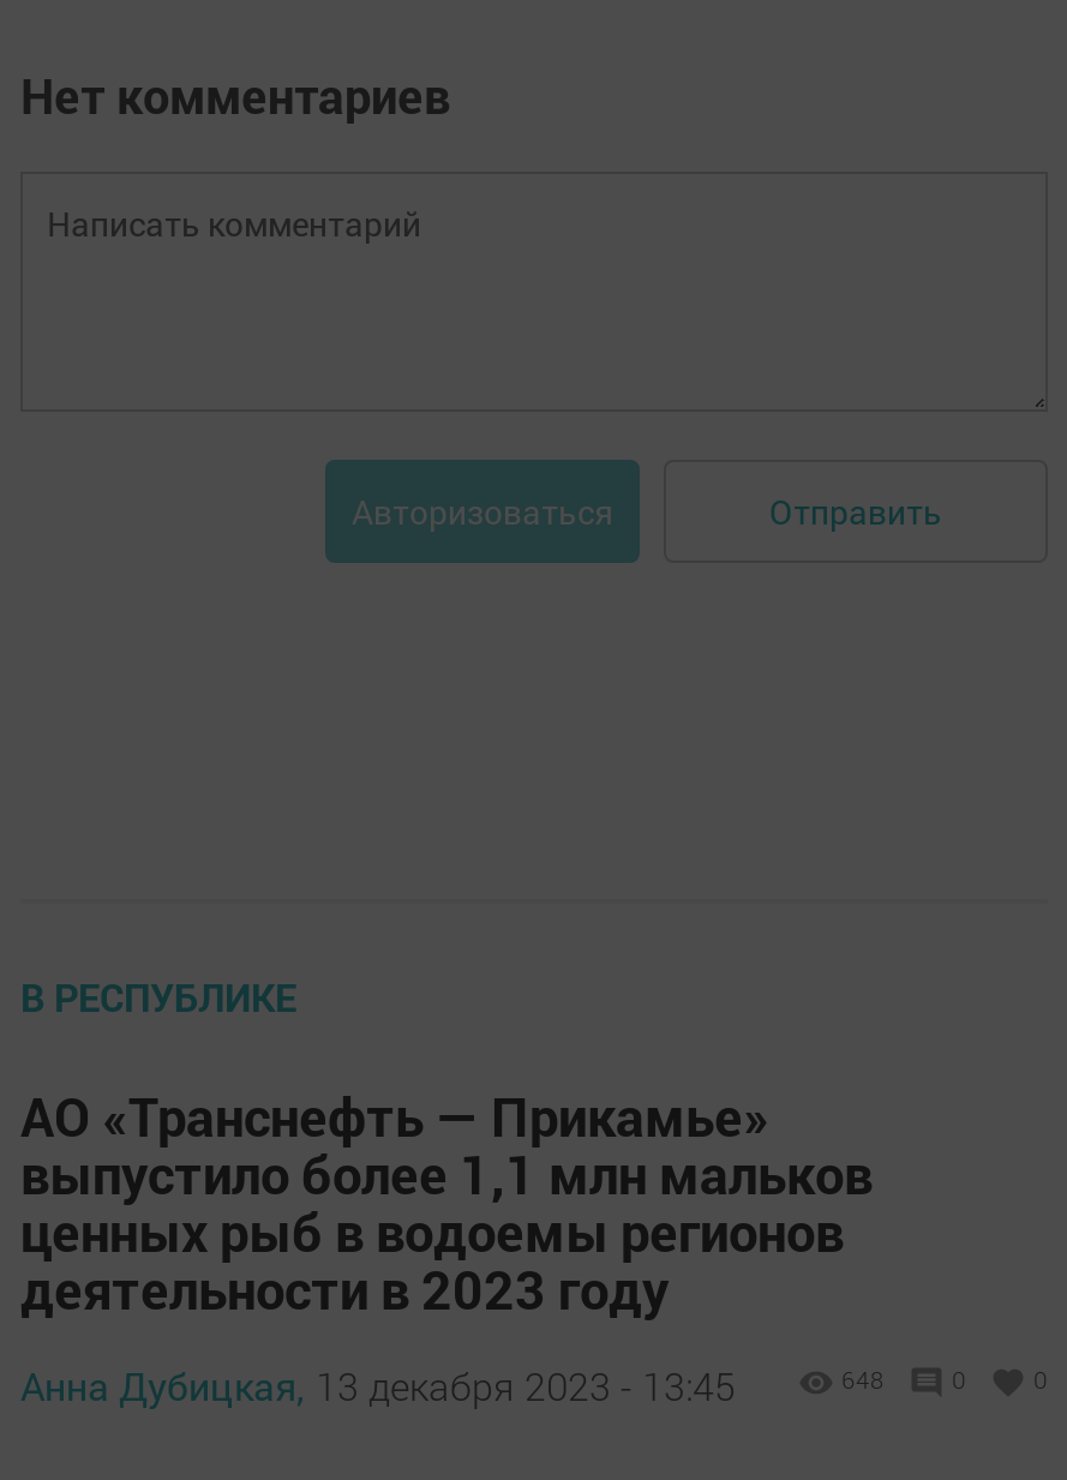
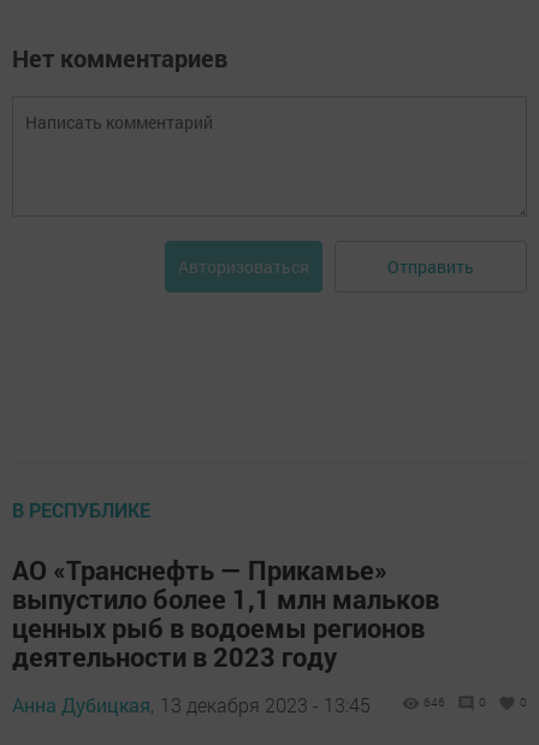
[841,1365,885,1397] 648 -> [423,695,445,710] 646

